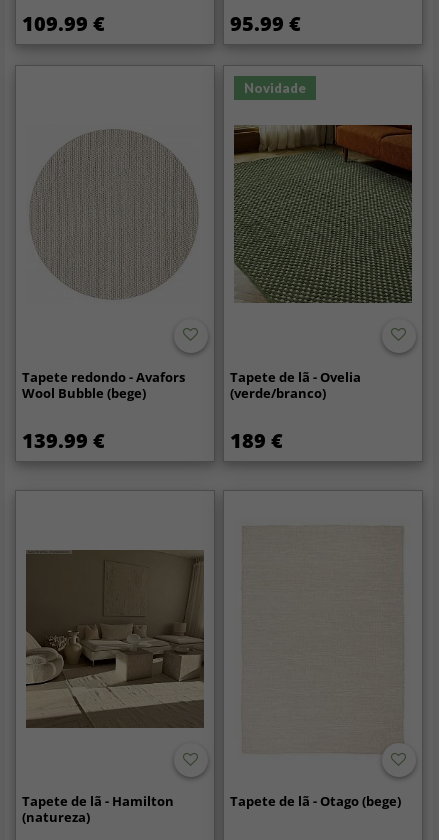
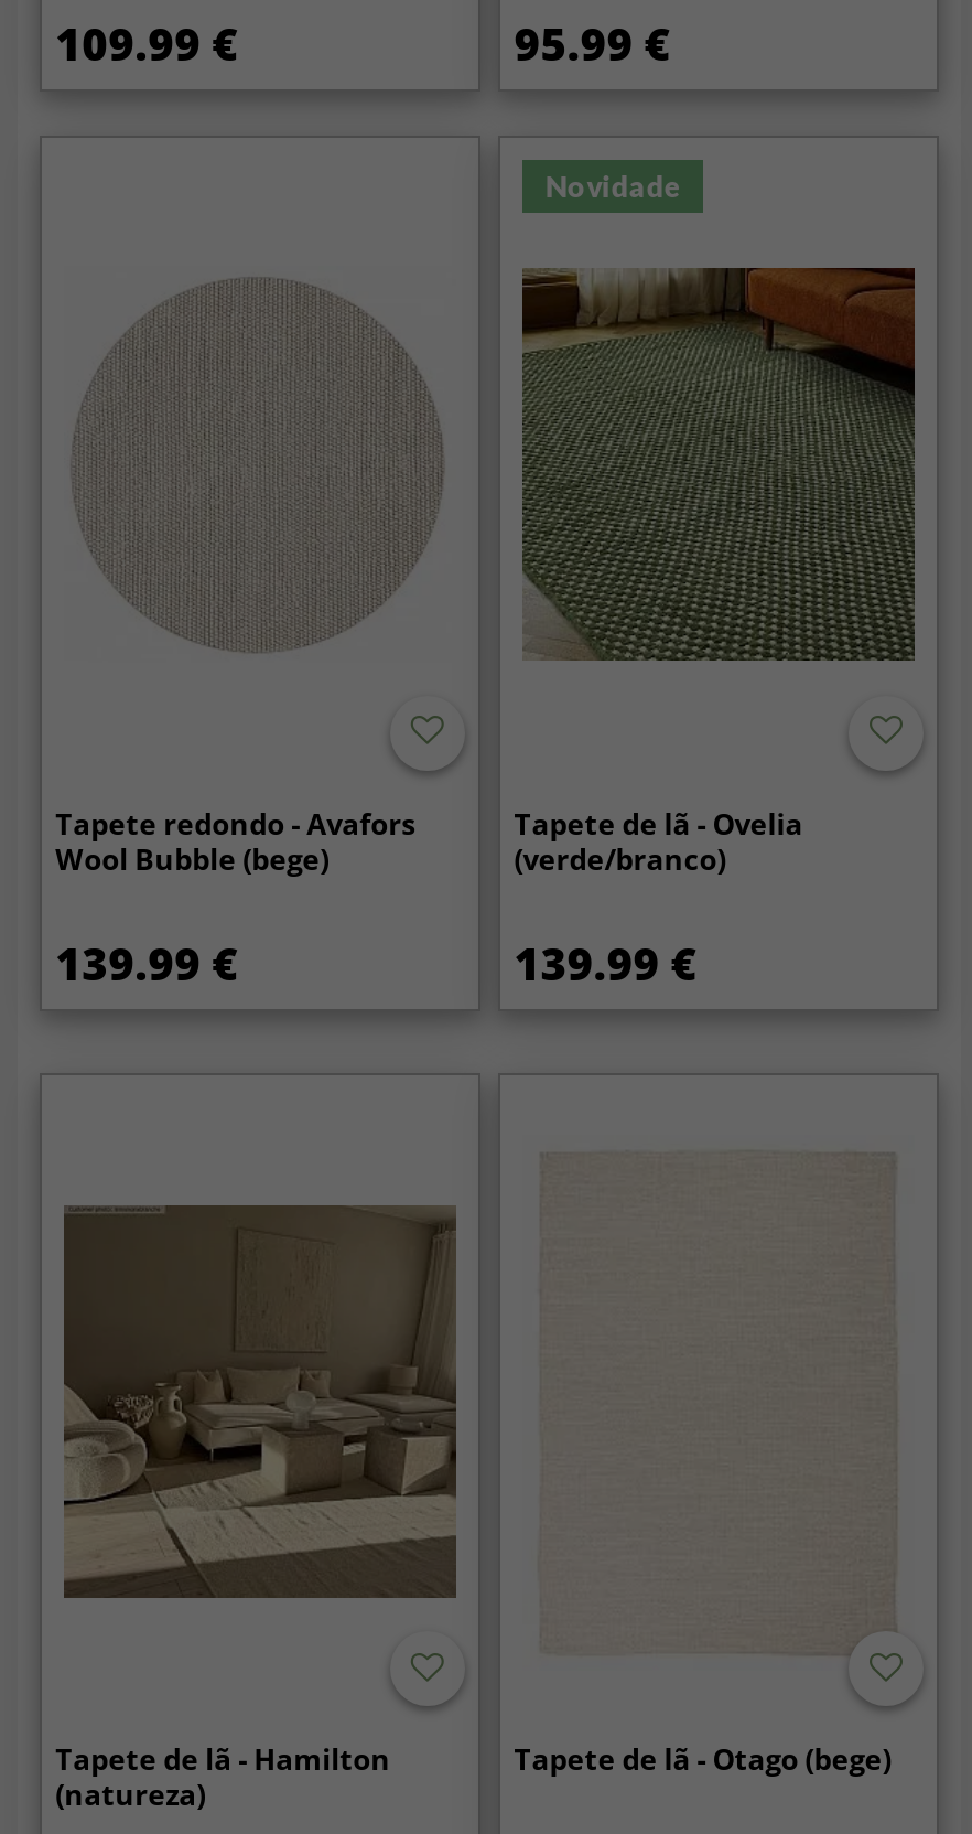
[230,426,283,453] 189 € -> [514,933,697,993] 139.99 €

